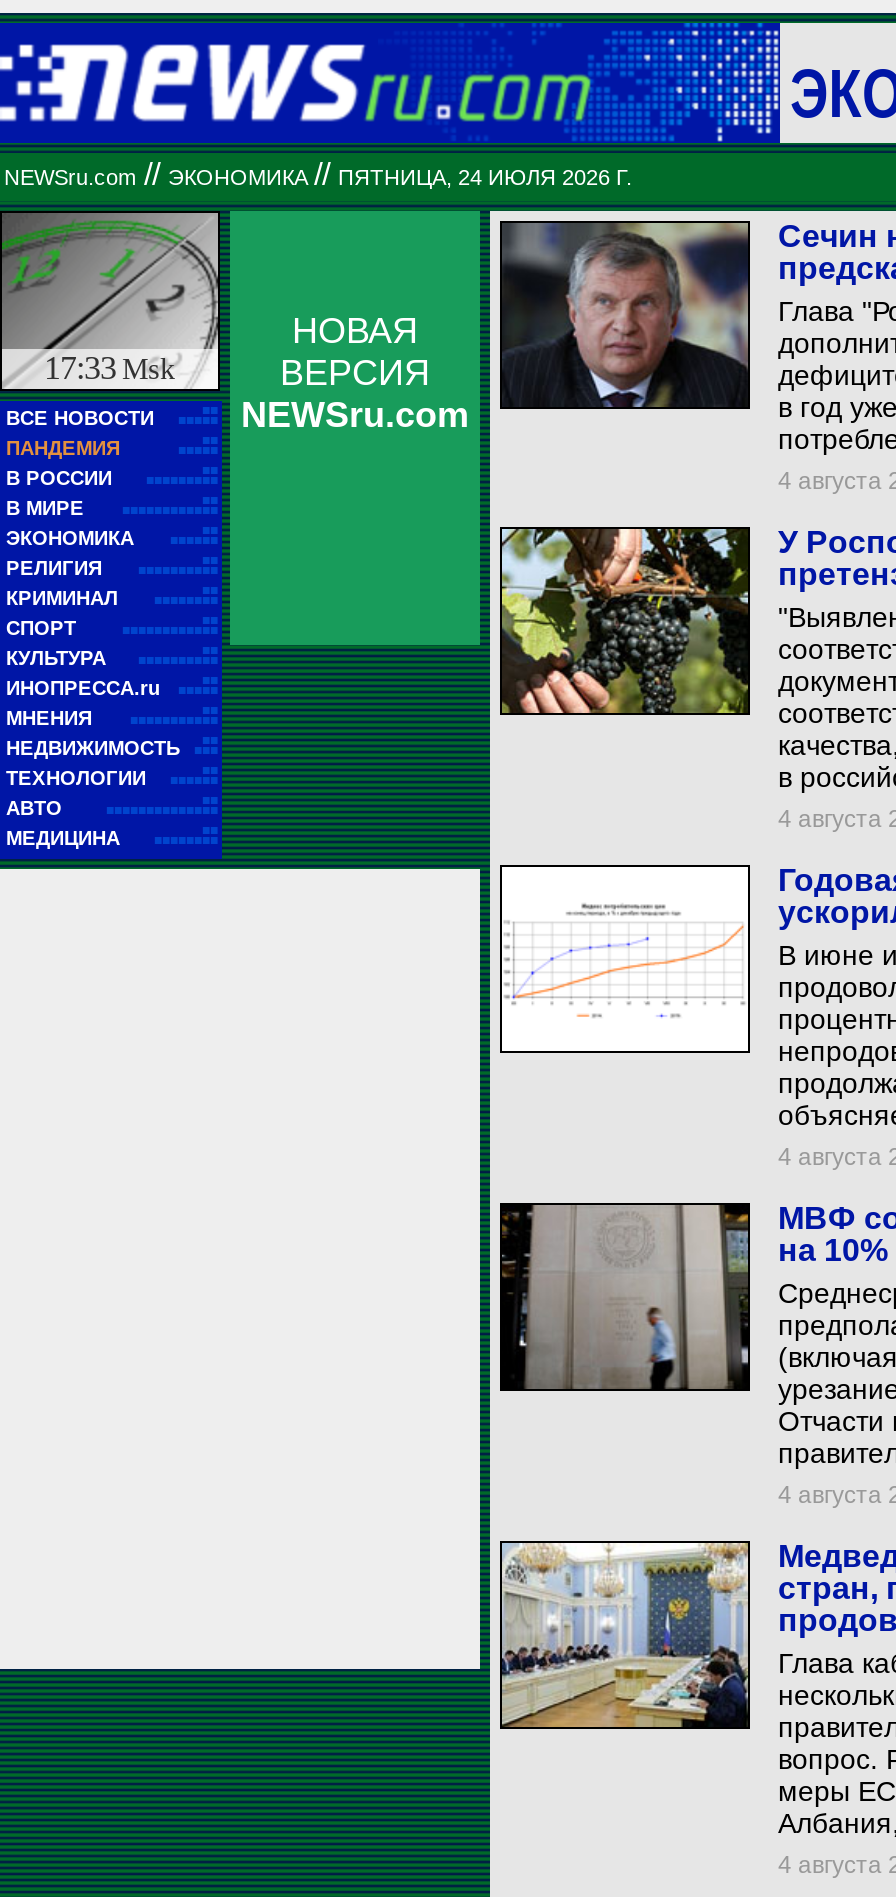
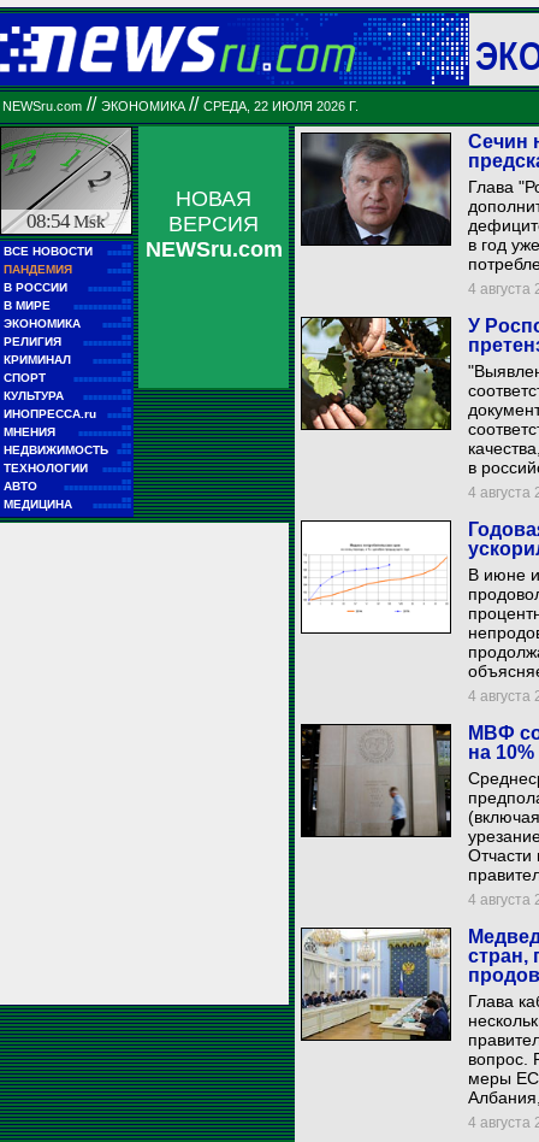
[4,157,632,191] NEWSru.com // ЭКОНОМИКА // ПЯТНИЦА, 24 ИЮЛЯ 2026 Г. -> [2,94,359,114] NEWSru.com // ЭКОНОМИКА // СРЕДА, 22 ИЮЛЯ 2026 Г.
[44,349,176,387] 17:33 Msk -> [26,210,106,232] 08:54 Msk

